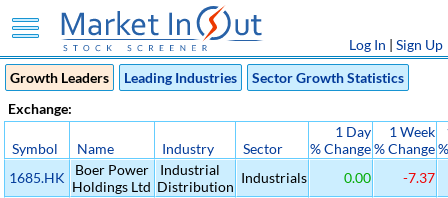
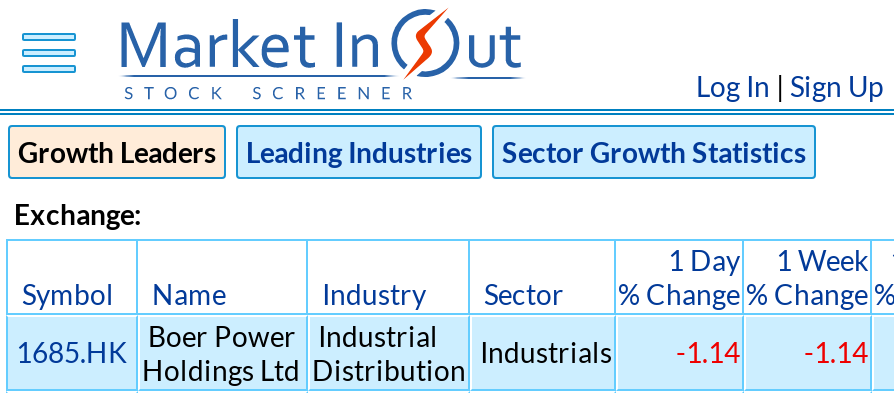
[341,169,371,186] 0.00 -> [670,335,740,369] -1.14
[400,169,435,186] -7.37 -> [798,335,868,369] -1.14

